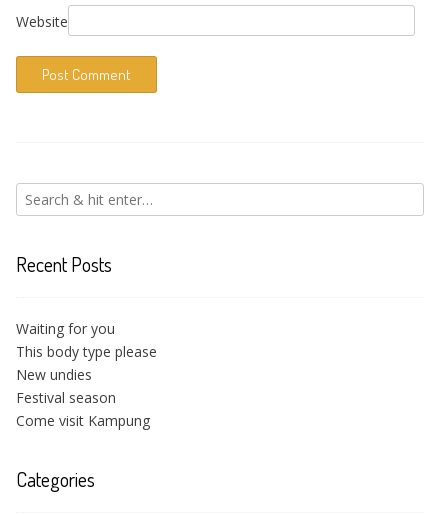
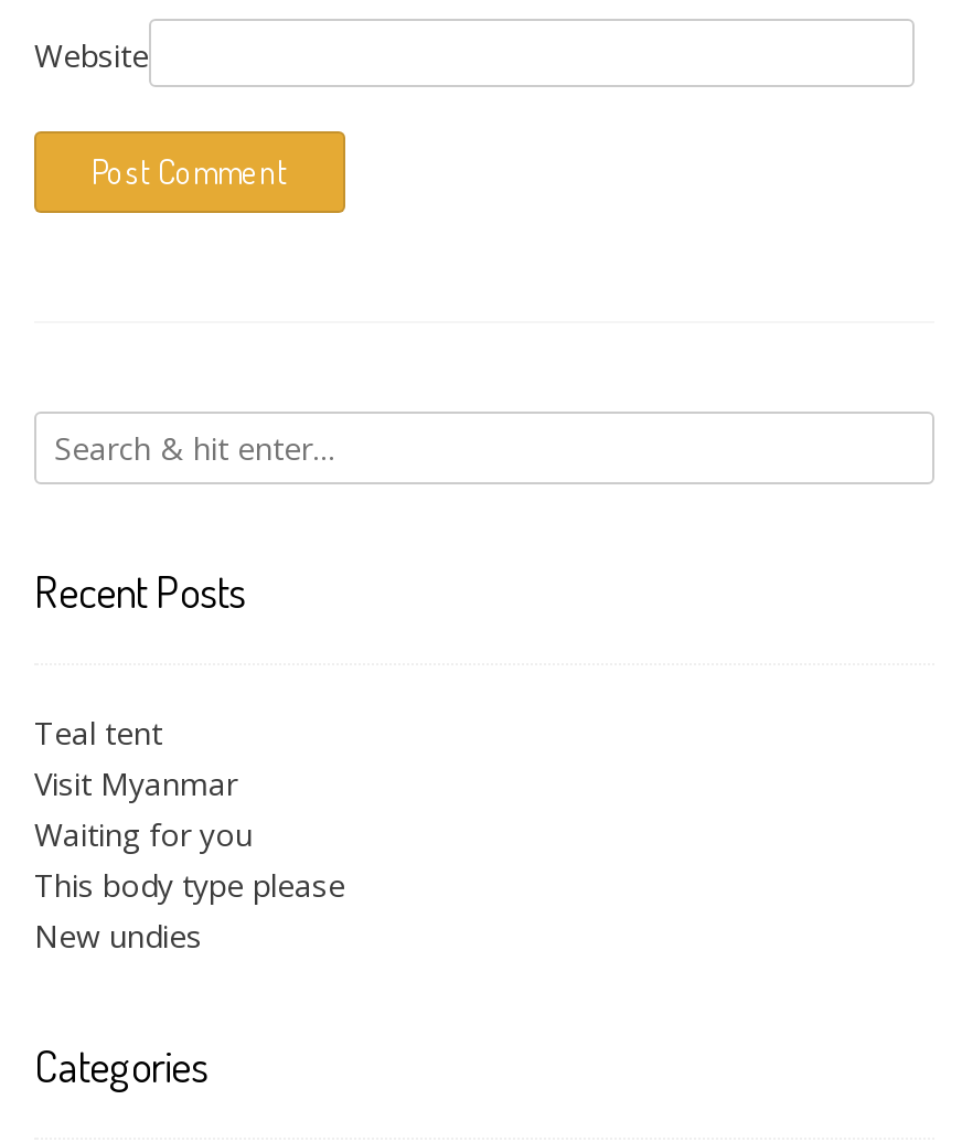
none -> [34,712,237,805] Teal tent | Visit Myanmar
moved [16,319,157,384] -> [34,813,345,957]: Waiting for you | This body type please | New undies
[16,388,150,430] Festival season | Come visit Kampung -> none

